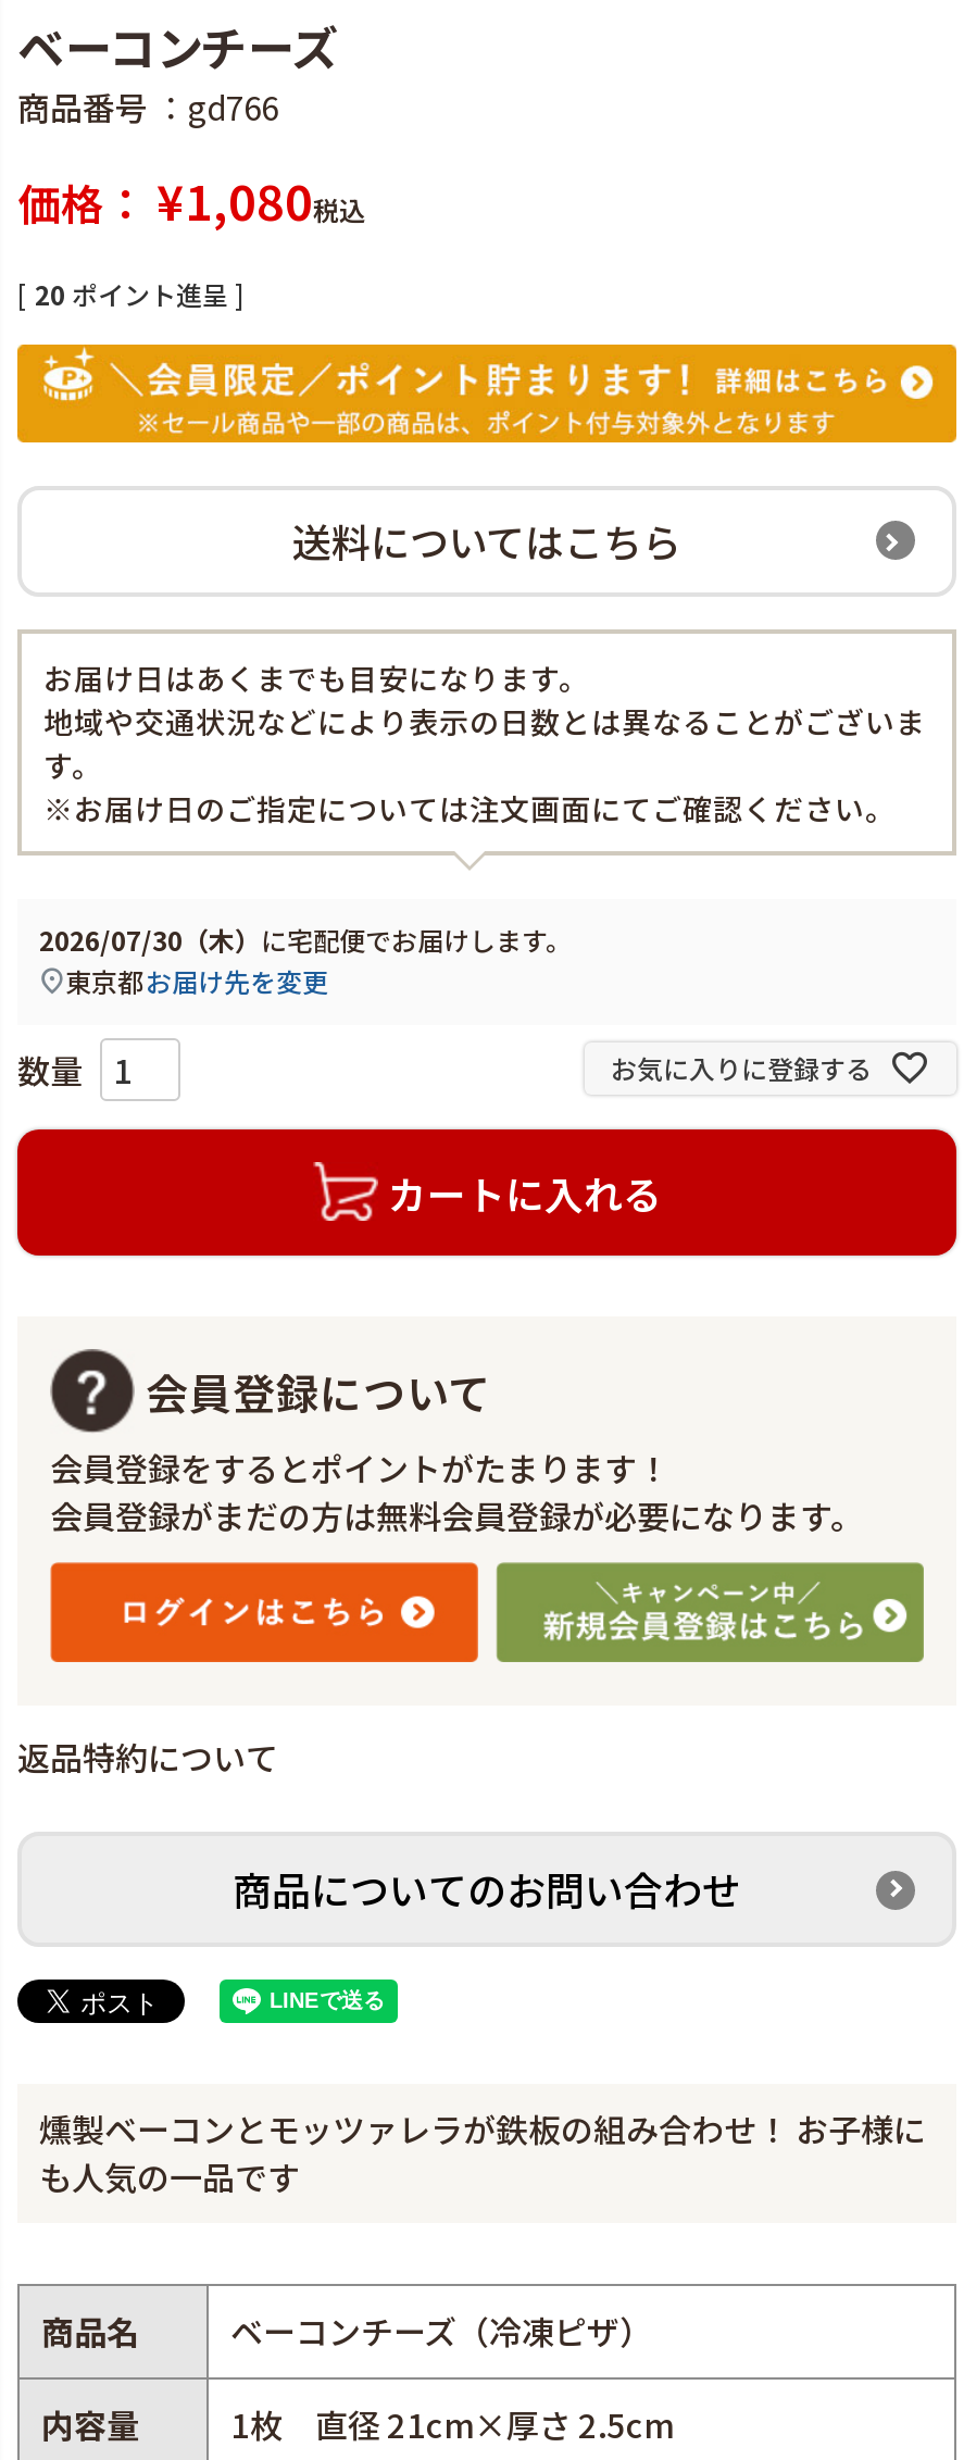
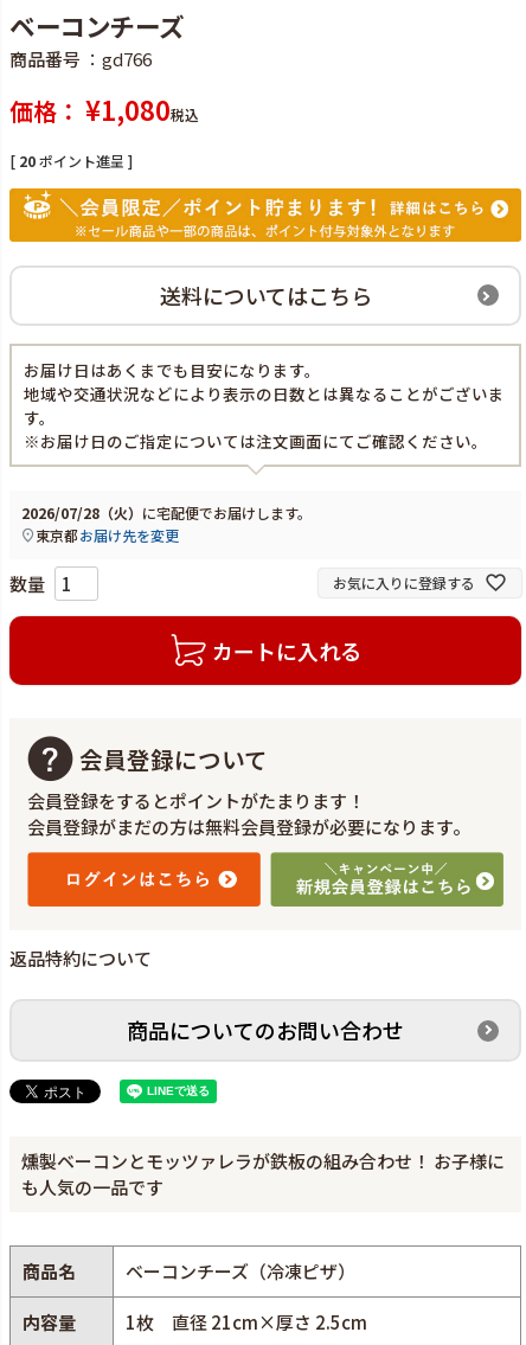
[39,920,572,957] 2026/07/30（木）に宅配便でお届けします。 -> [21,502,312,522] 2026/07/28（火）に宅配便でお届けします。

